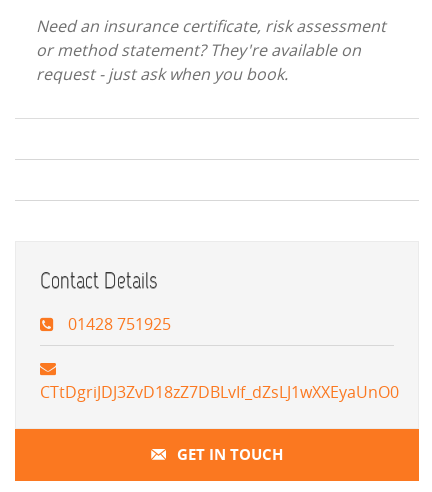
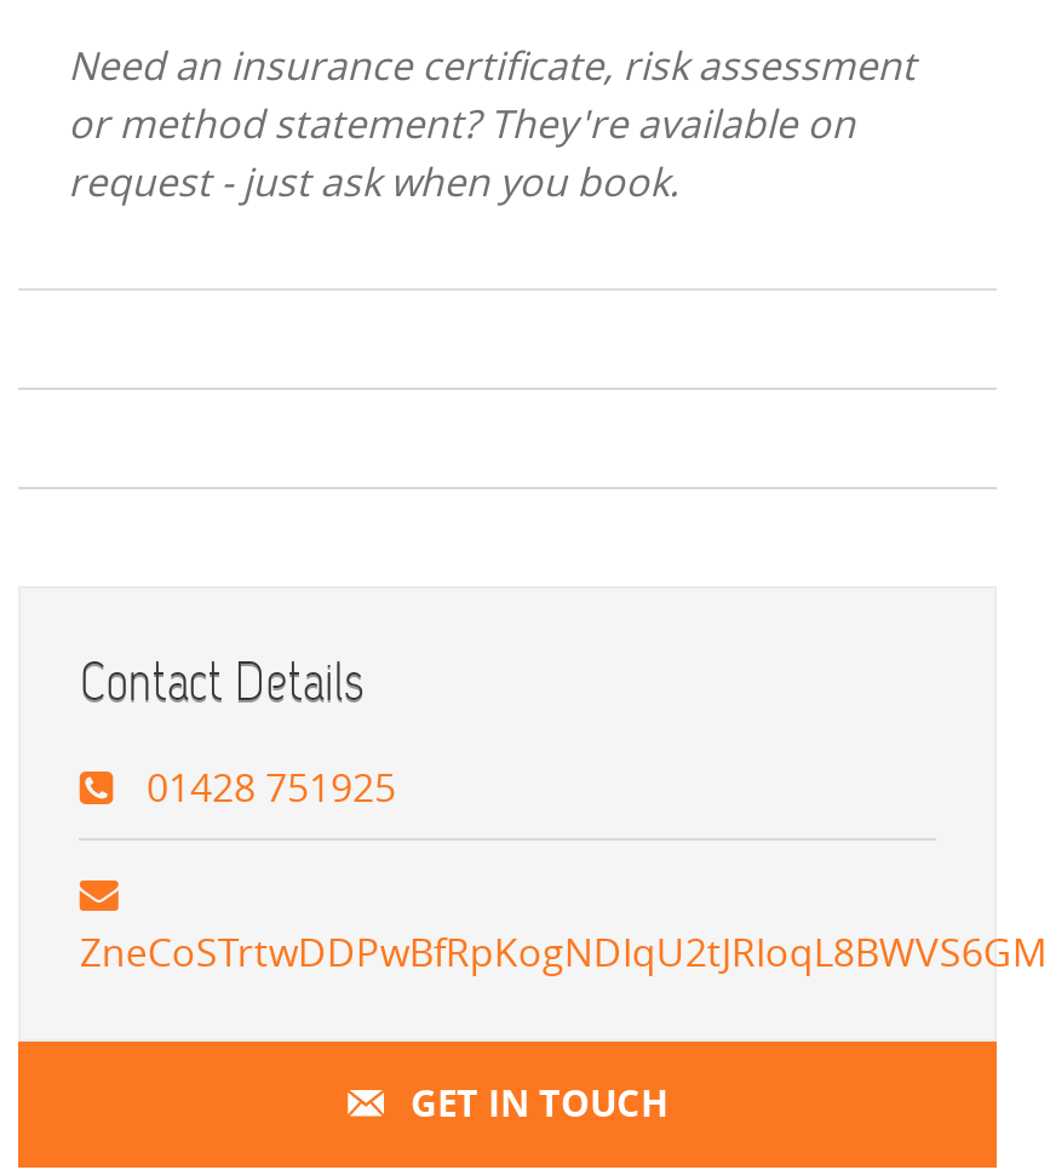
[40,381,399,403] CTtDgriJDJ3ZvD18zZ7DBLvIf_dZsLJ1wXXEyaUnO0 -> [80,924,1046,977] ZneCoSTrtwDDPwBfRpKogNDIqU2tJRIoqL8BWVS6GM

